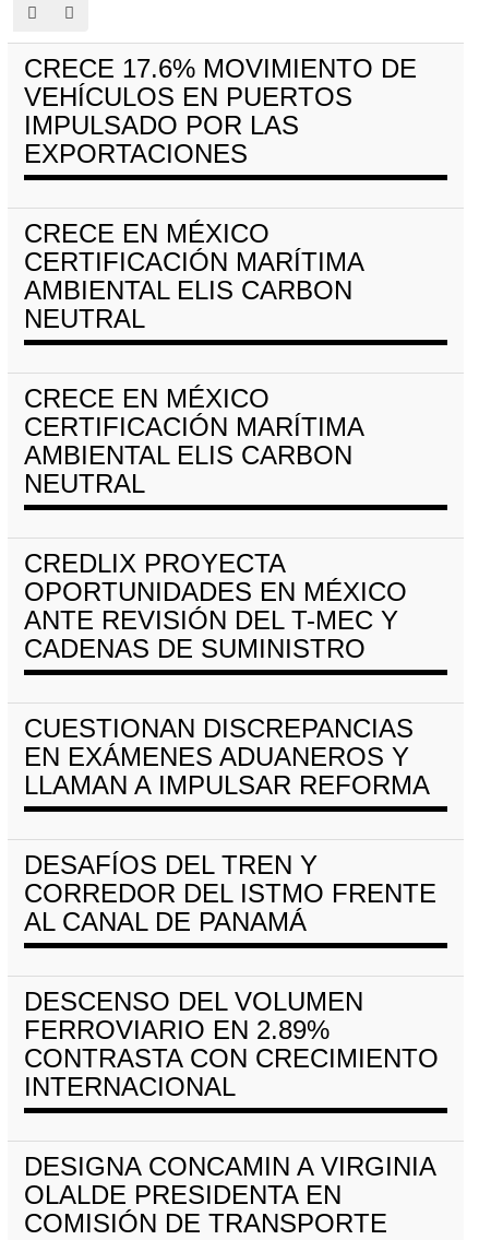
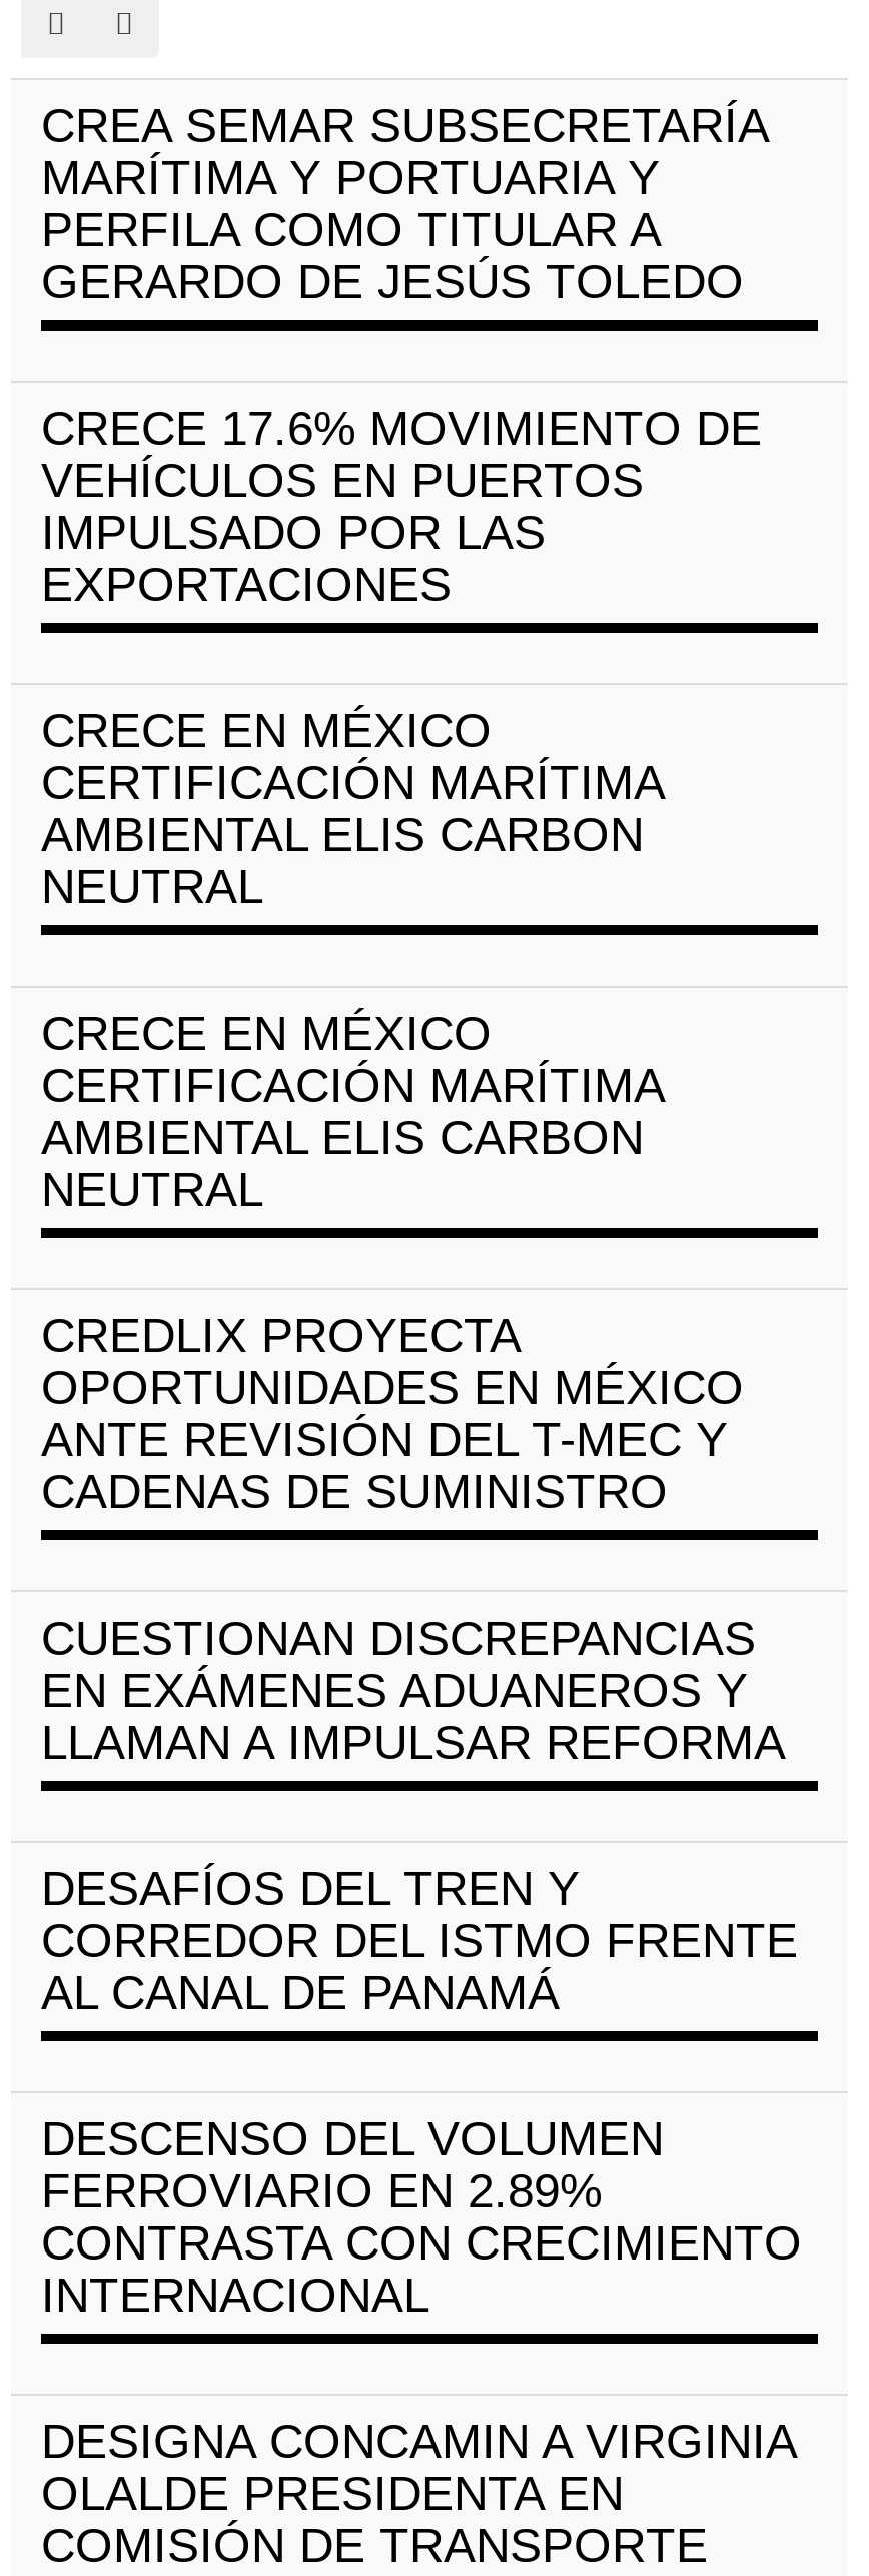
none -> [41,98,768,308] CREA SEMAR SUBSECRETARÍA | MARÍTIMA Y PORTUARIA Y | PERFILA COMO TITULAR A | GERARDO DE JESÚS TOLEDO

